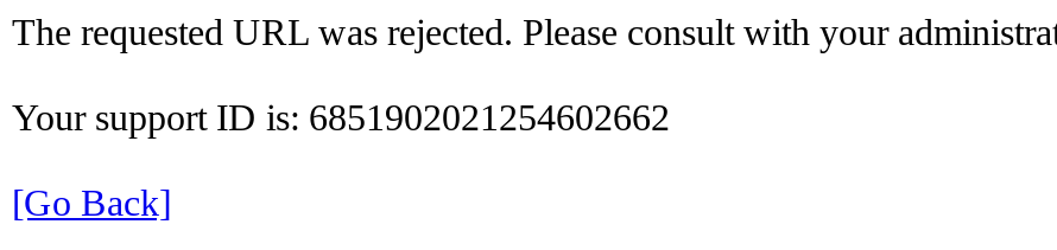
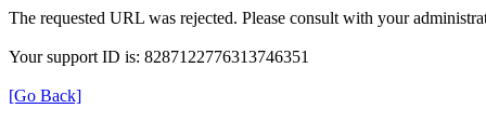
[12,97,670,137] Your support ID is: 6851902021254602662 -> [9,48,309,66] Your support ID is: 8287122776313746351

